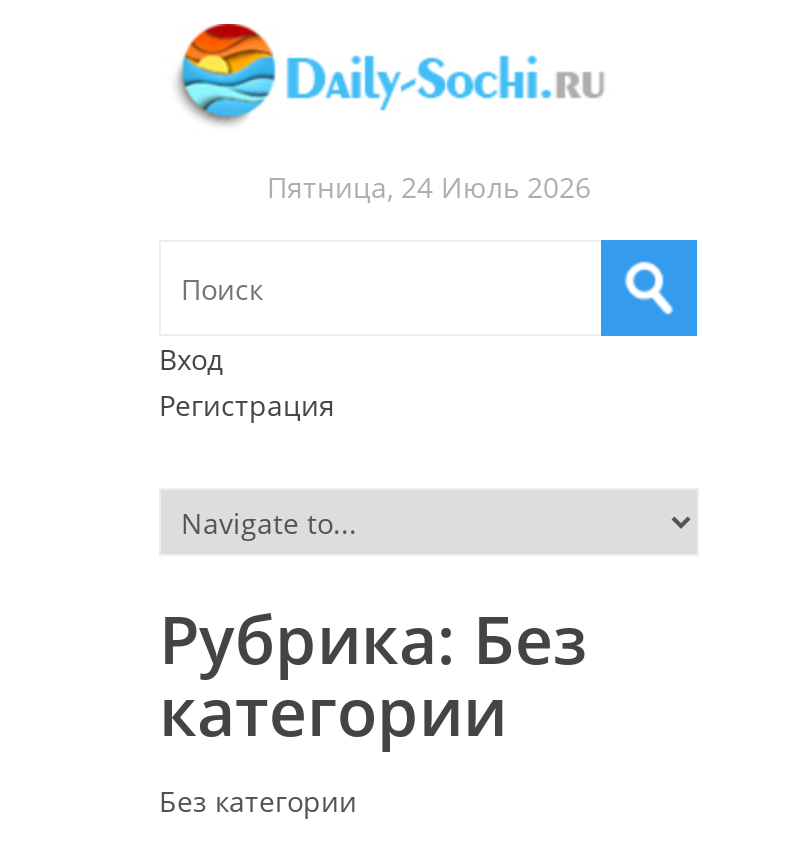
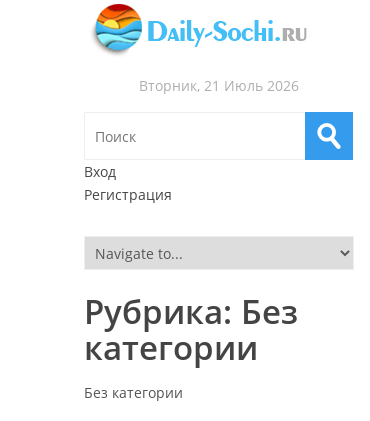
[267,168,591,206] Пятница, 24 Июль 2026 -> [139,76,299,95] Вторник, 21 Июль 2026

